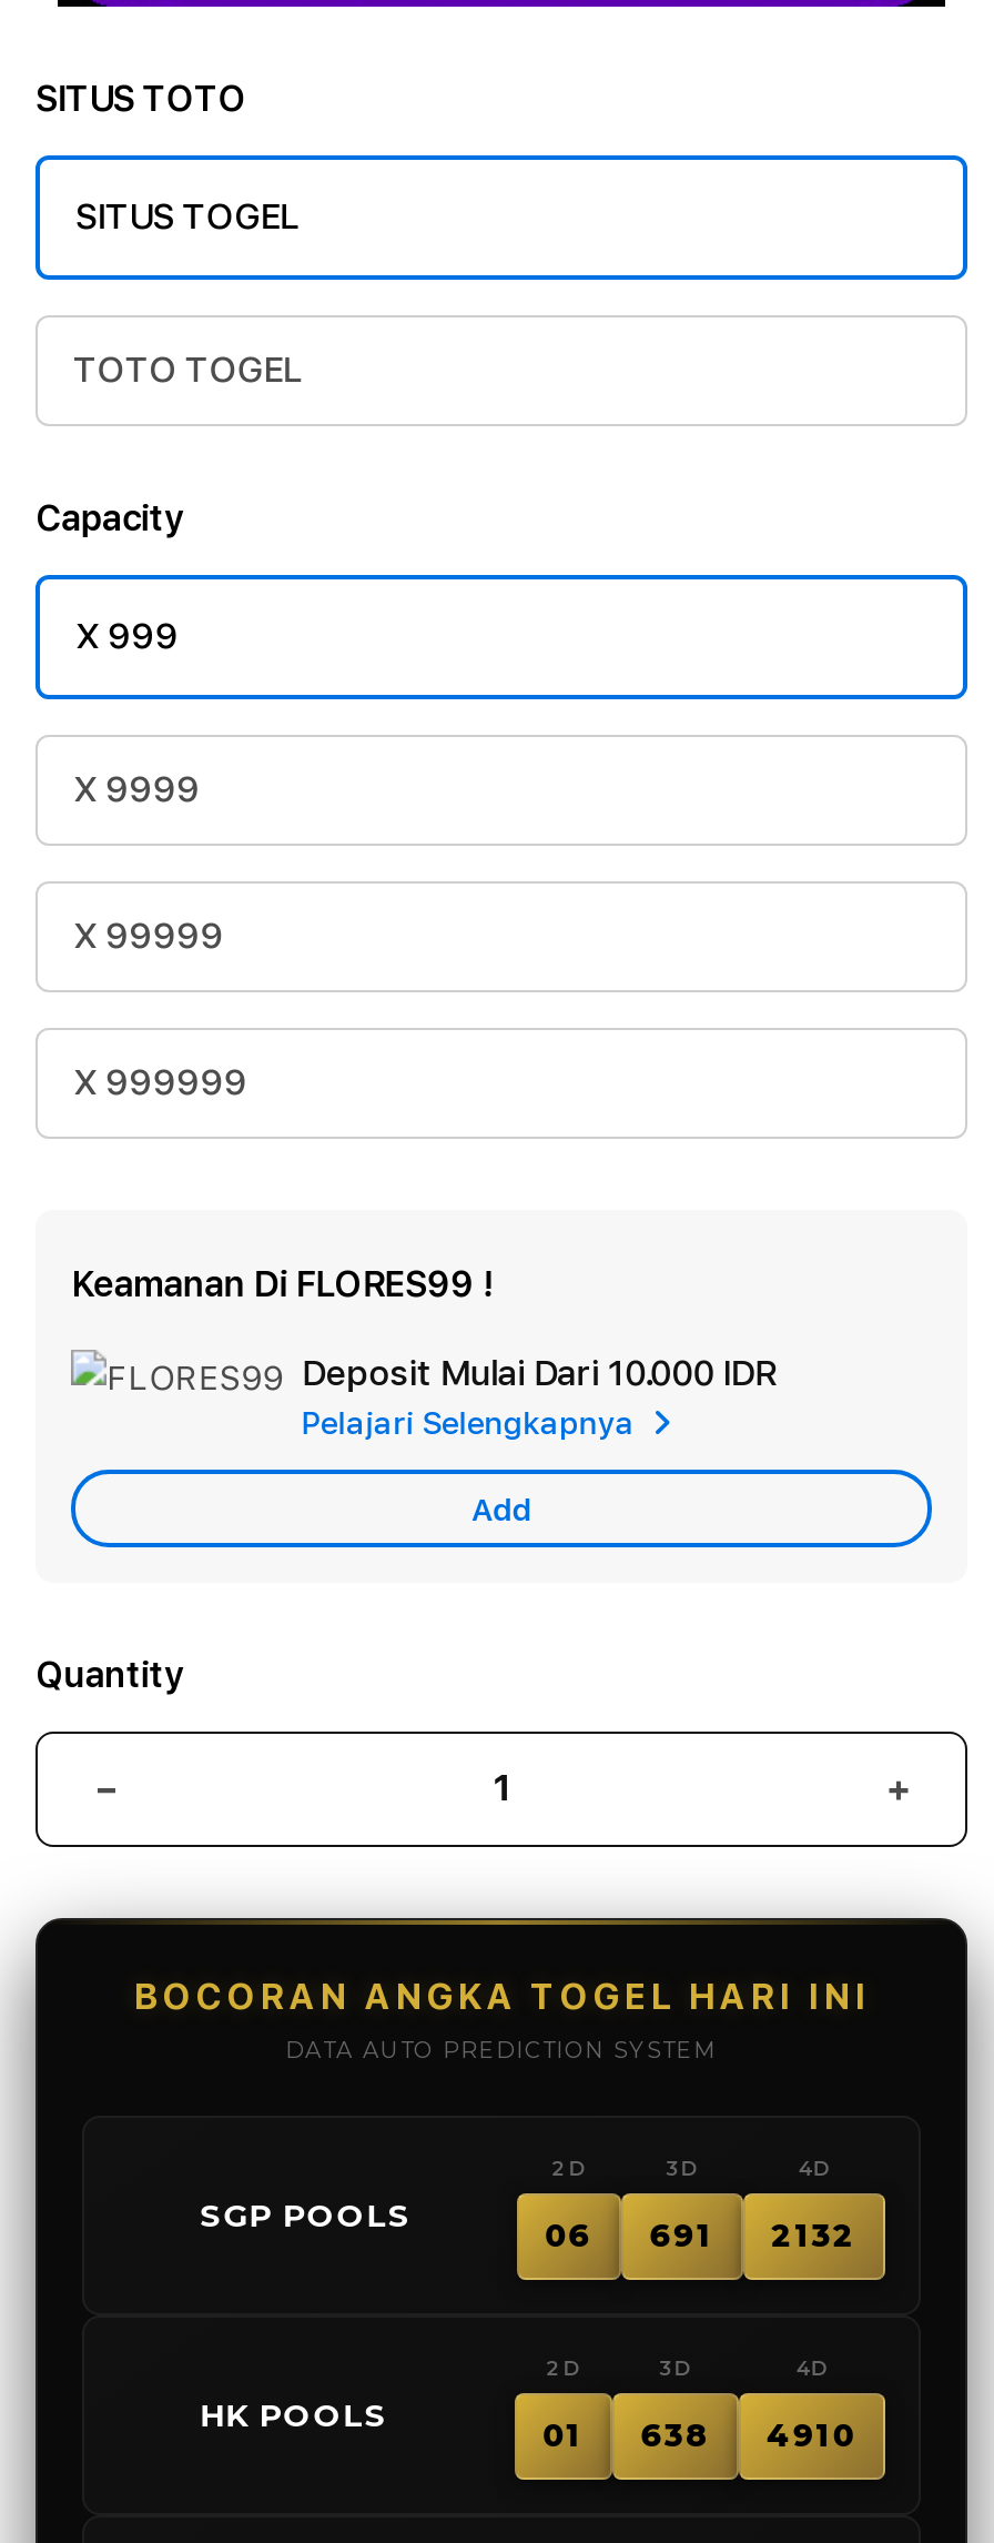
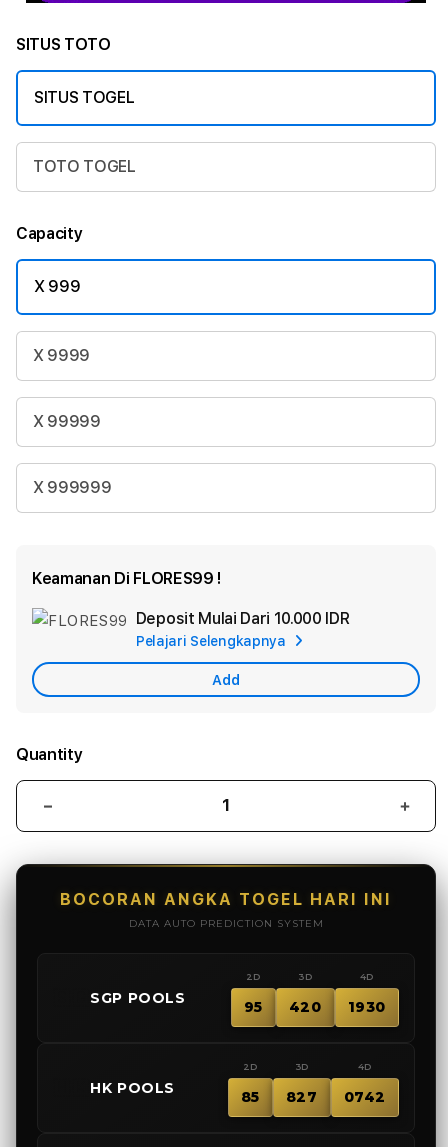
[545,2216,592,2256] 06 -> [244,998,263,1016] 95
[650,2216,714,2256] 691 -> [289,998,322,1016] 420
[771,2216,856,2256] 2132 -> [348,998,386,1016] 1930
[543,2415,583,2455] 01 -> [241,1088,260,1106] 85
[641,2415,709,2455] 638 -> [286,1088,318,1106] 827
[767,2415,856,2455] 4910 -> [344,1088,386,1106] 0742

